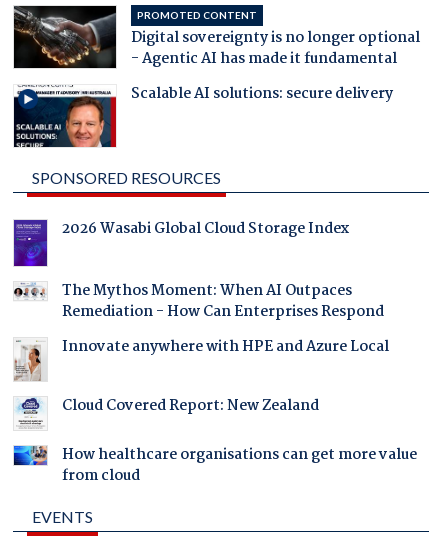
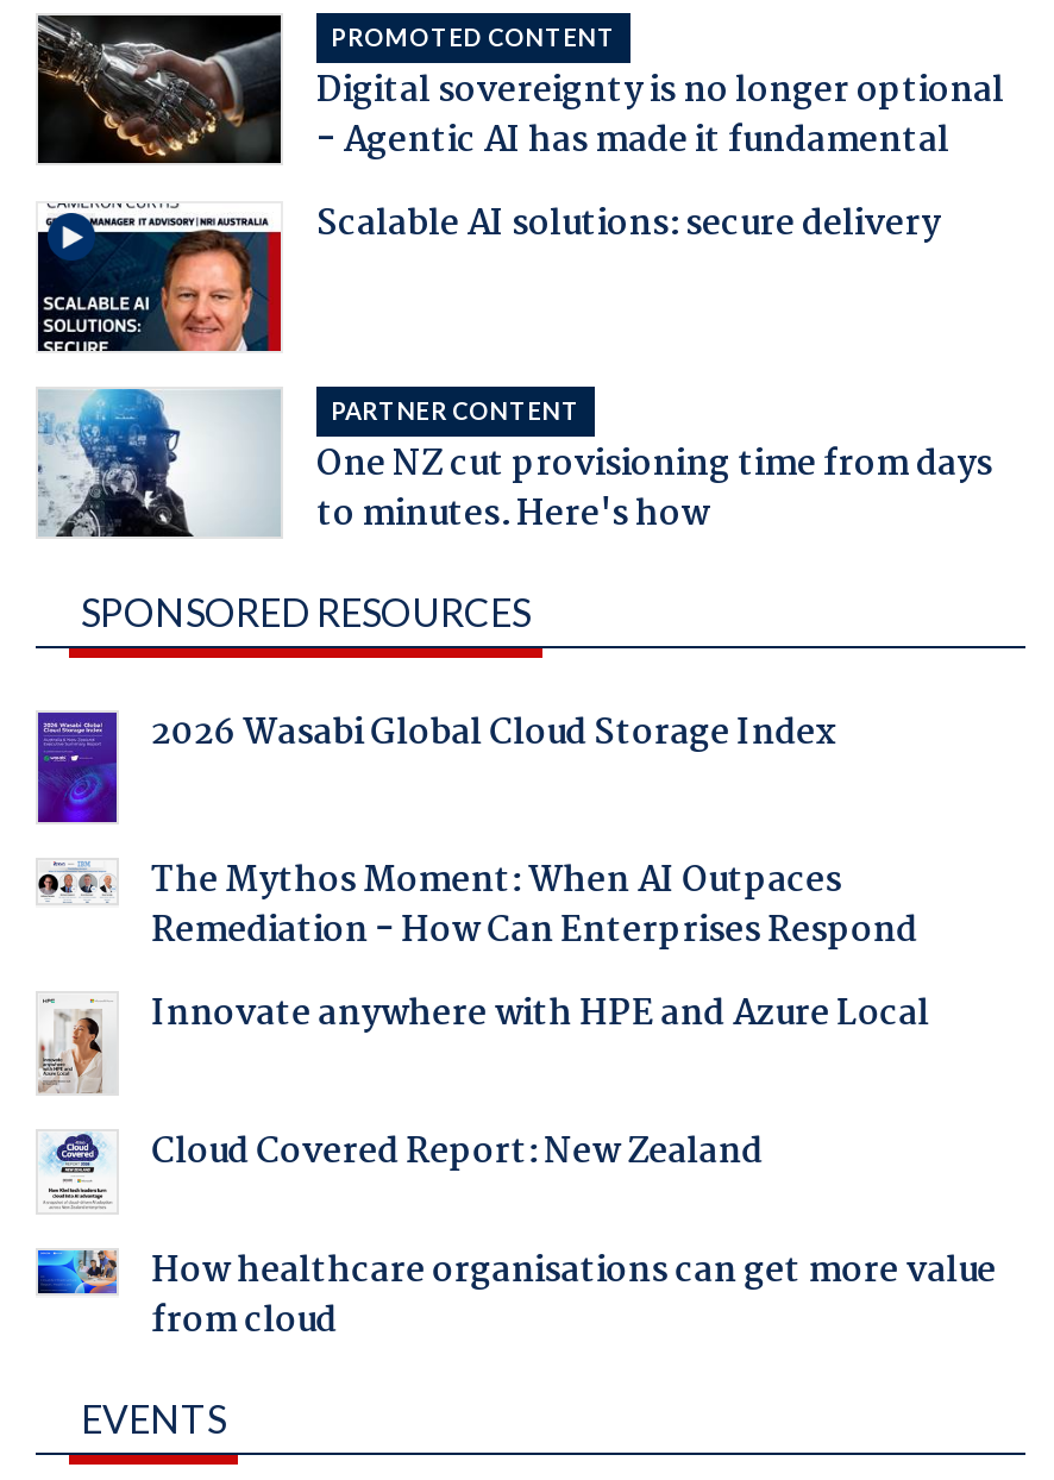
none -> [36,387,992,544] [image] | PARTNER CONTENT | One NZ cut provisioning time from days | to minutes. Here's how

